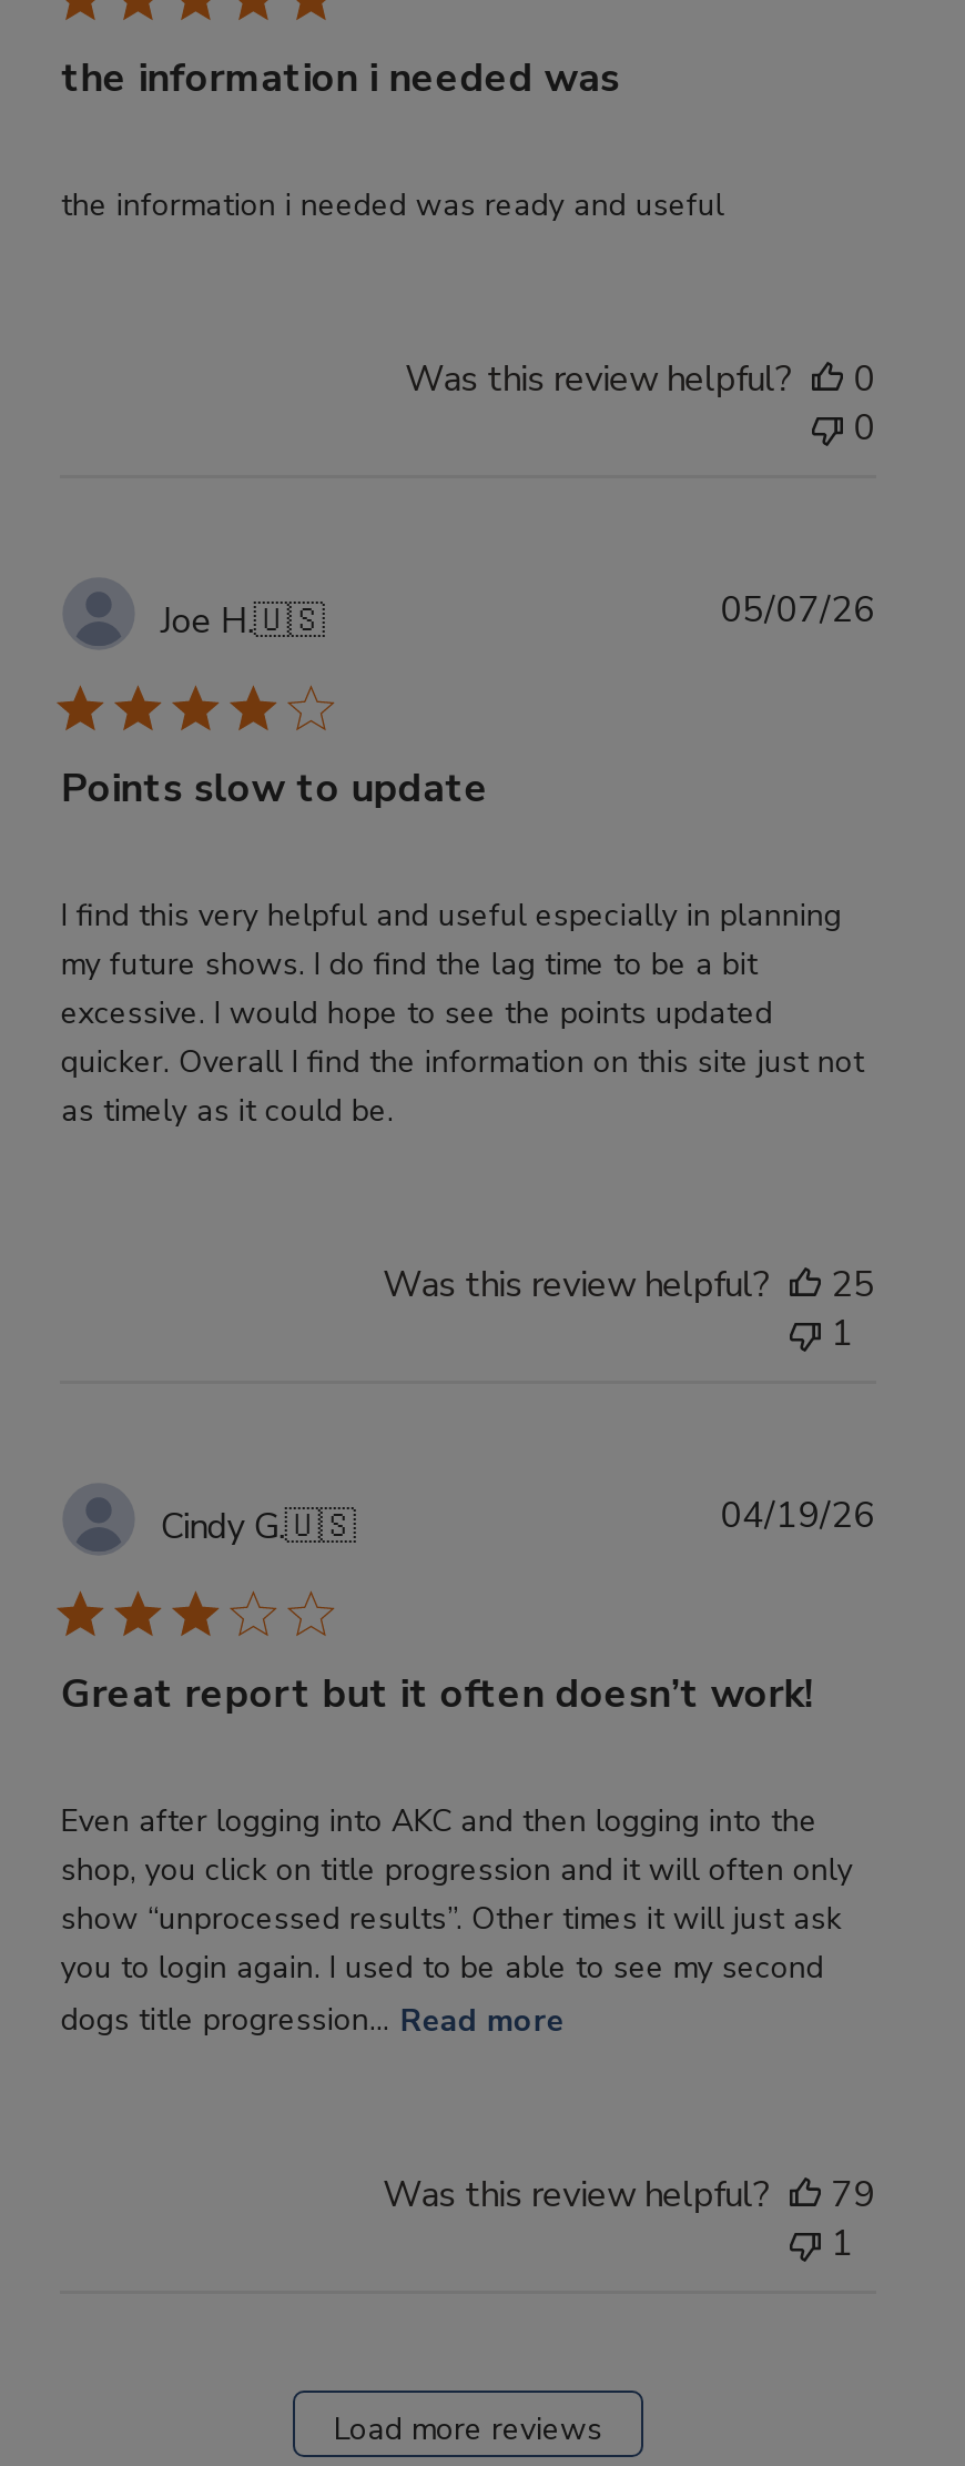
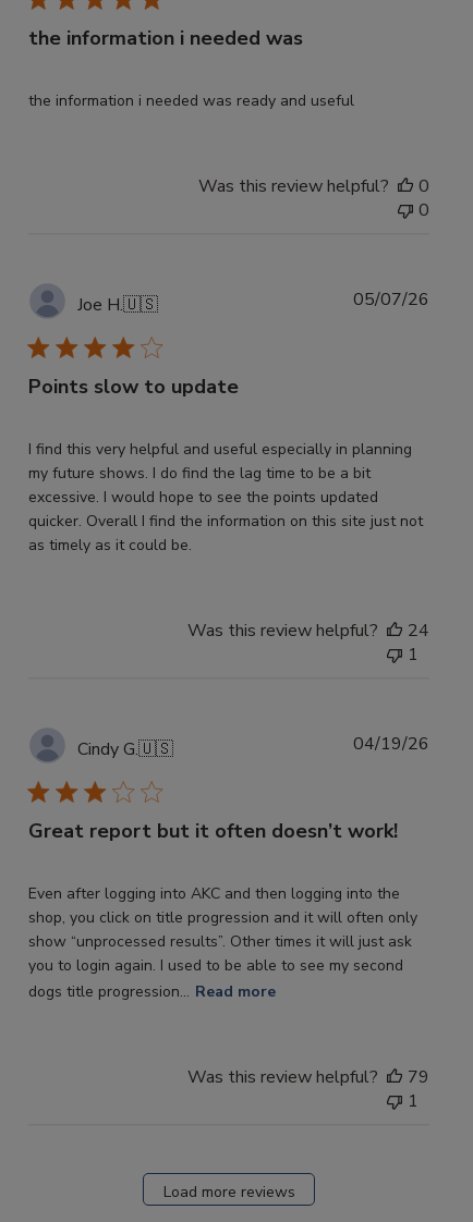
[383,1261,875,1310] Was this review helpful? 25 -> [187,619,429,643] Was this review helpful? 24

